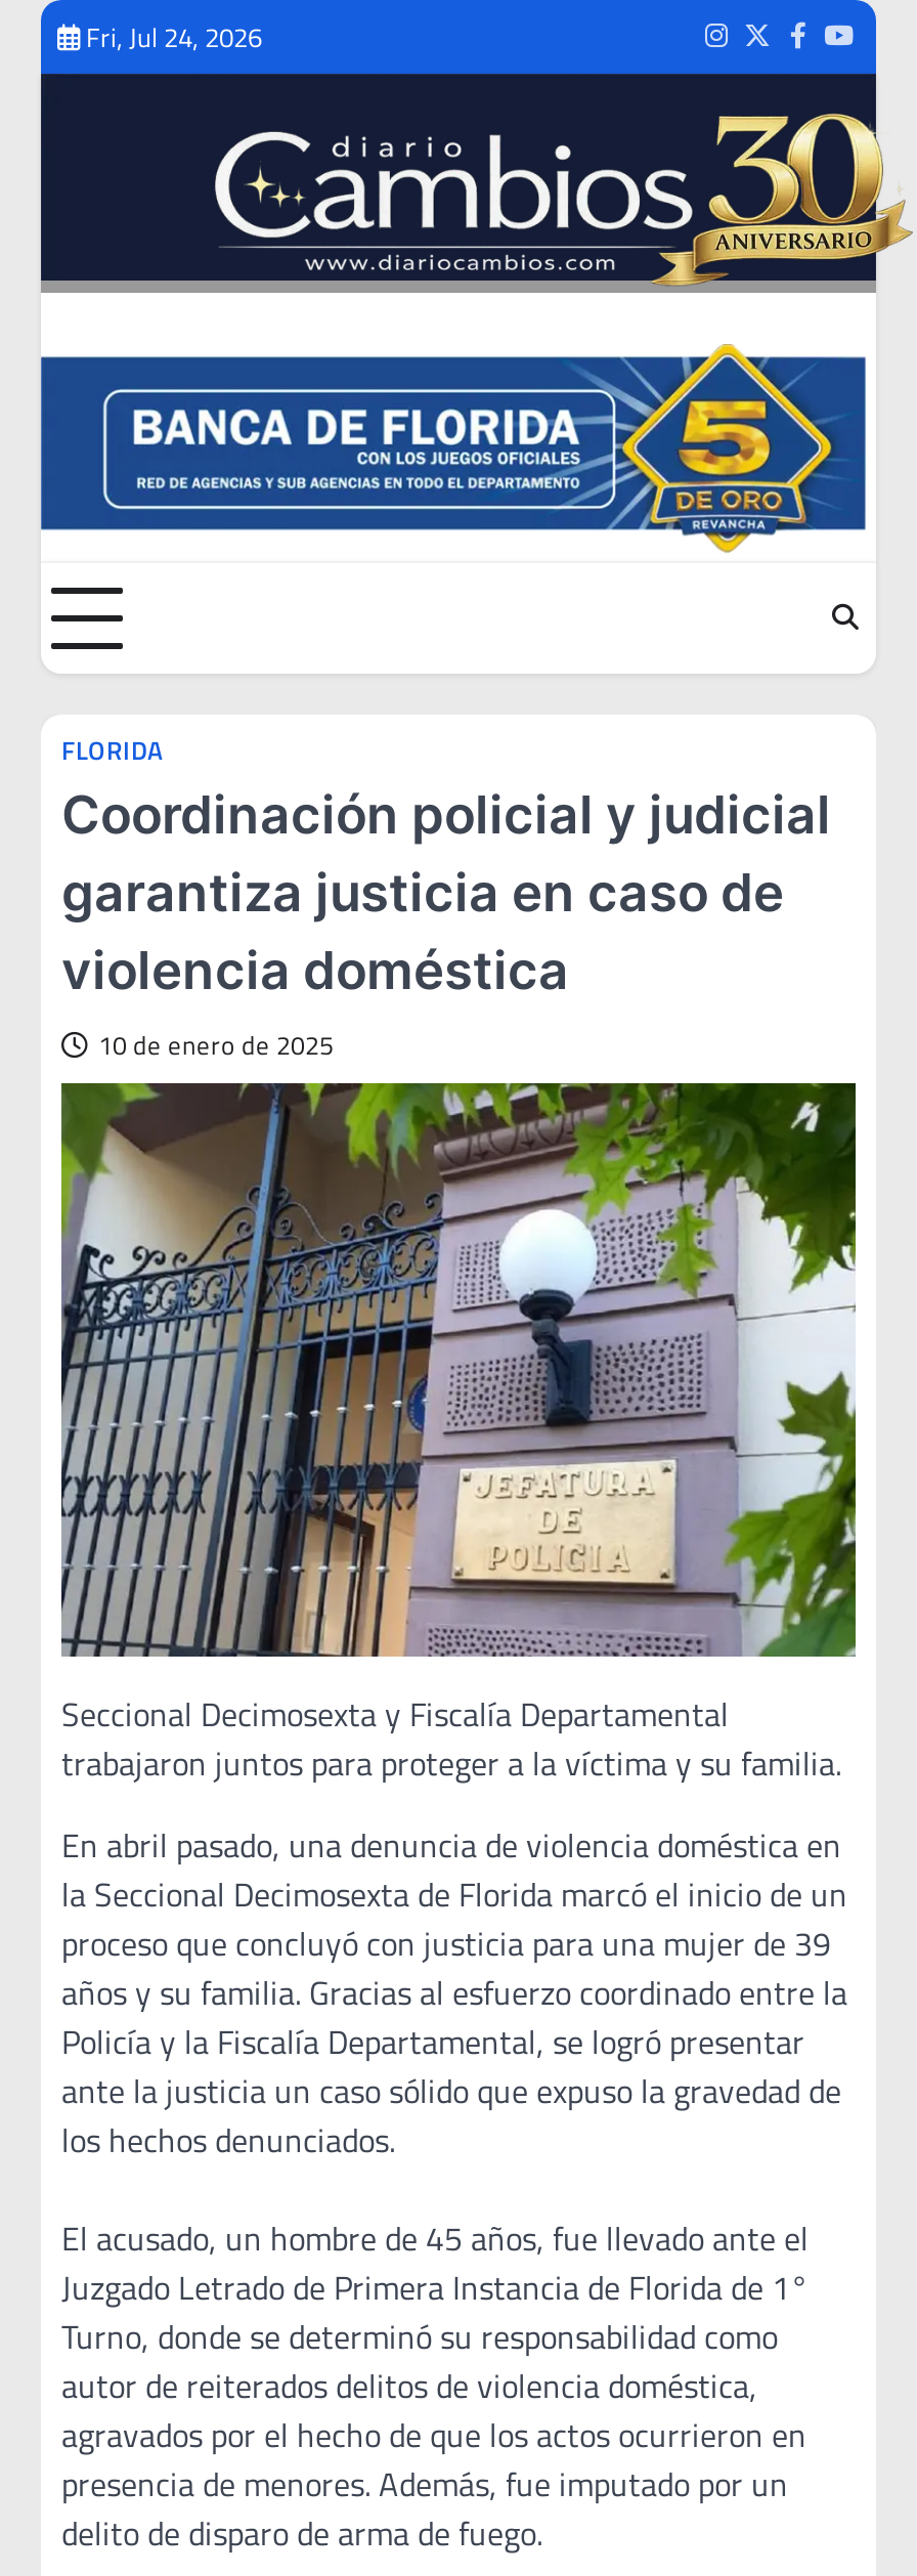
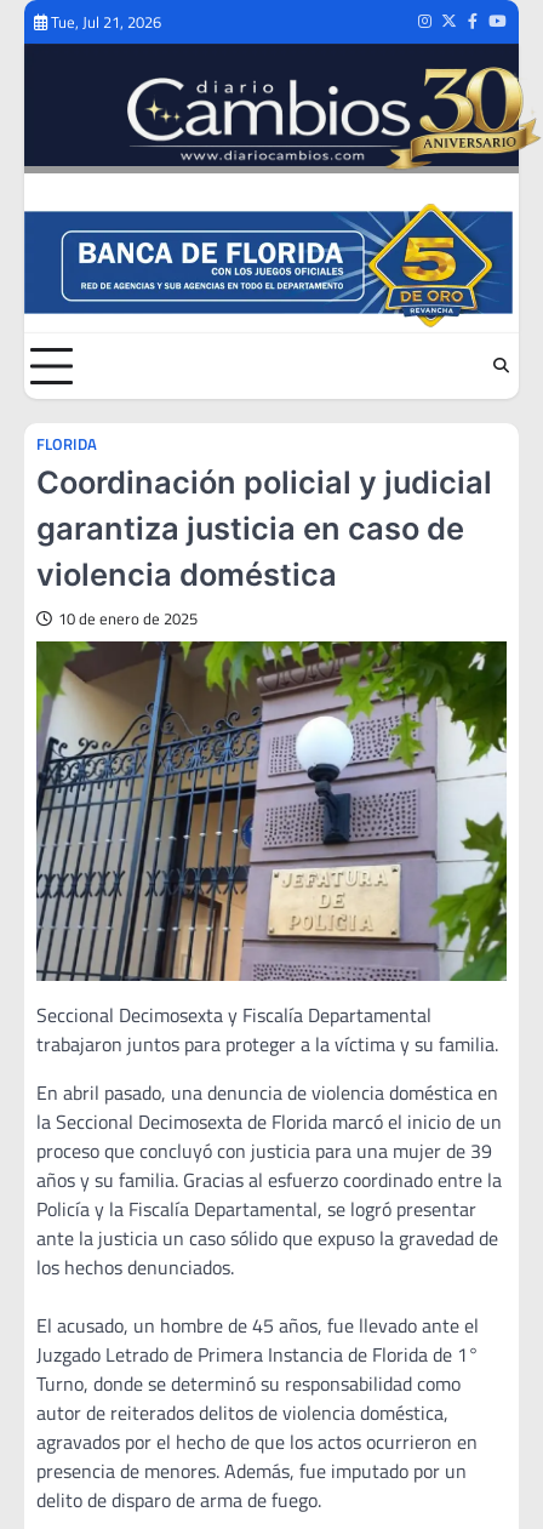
[86,15,262,56] Fri, Jul 24, 2026 -> [51,9,161,33] Tue, Jul 21, 2026

